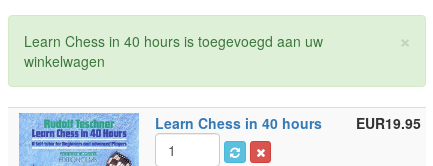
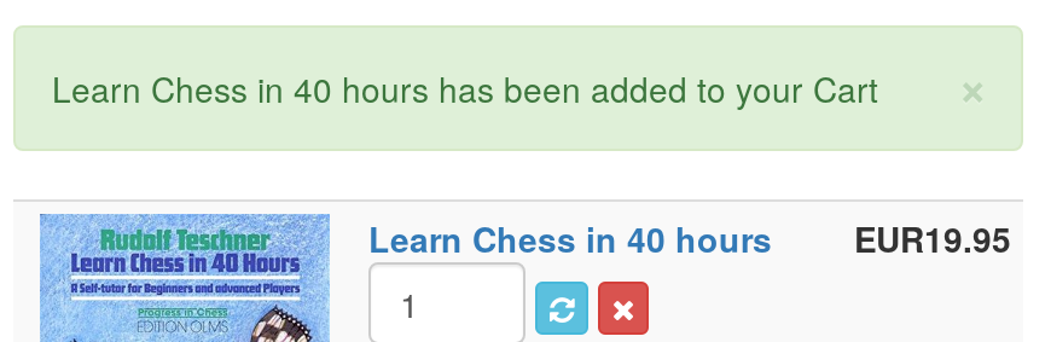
[24,31,323,71] Learn Chess in 40 hours is toegevoegd aan uw | winkelwagen -> [52,64,878,112] Learn Chess in 40 hours has been added to your Cart

